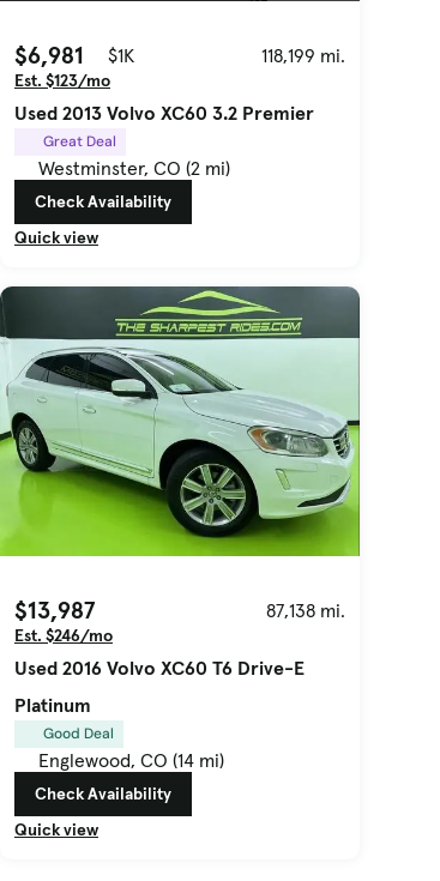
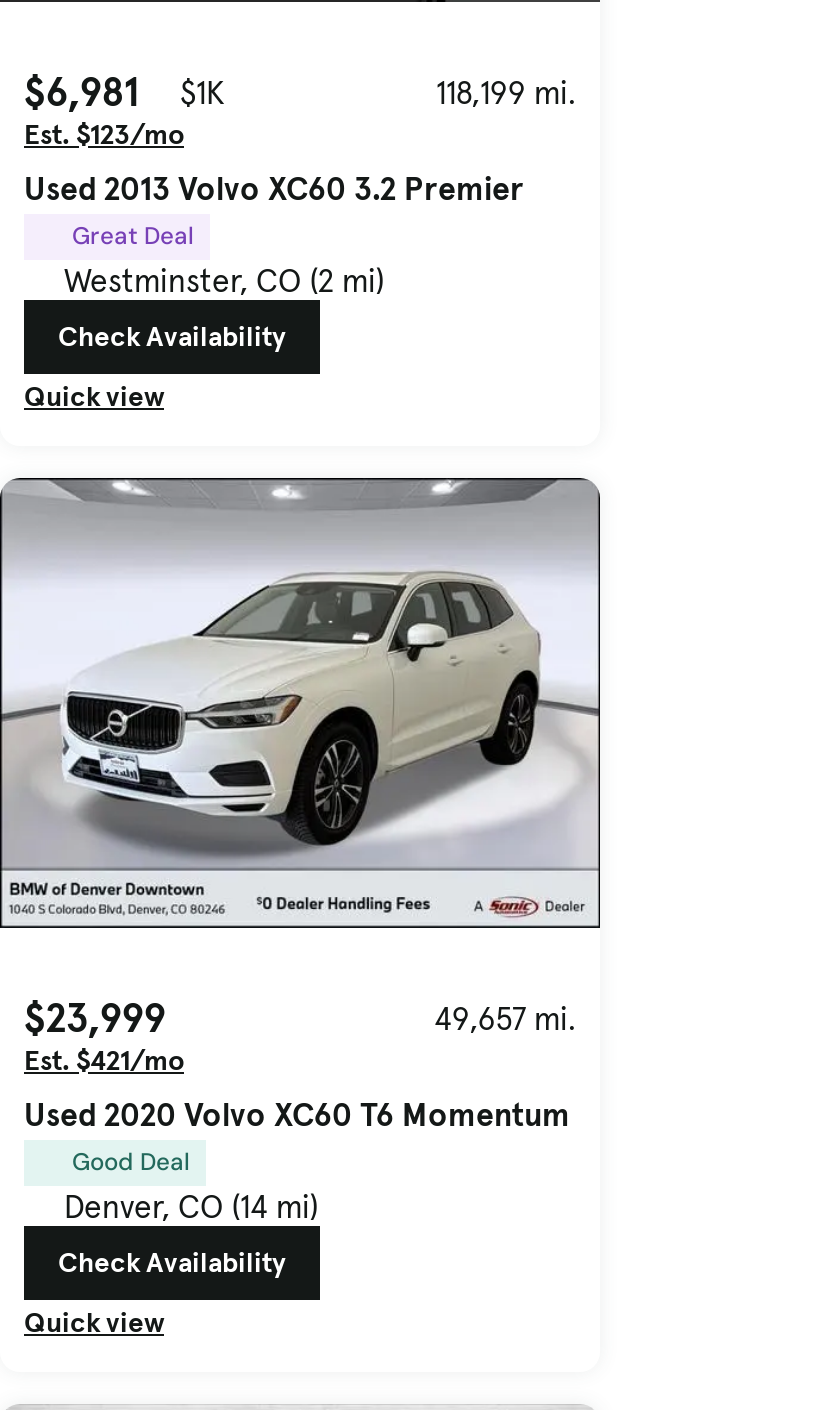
[4,286,360,717] [image] | $13,987 | 87,138 mi. | Est. $246/mo | Used 2016 Volvo XC60 T6 Drive-E | Platinum -> [6,476,600,1134] [image] | $23,999 | 49,657 mi. | Est. $421/mo | Used 2020 Volvo XC60 T6 Momentum
[38,748,224,772] Englewood, CO (14 mi) -> [64,1186,318,1226] Denver, CO (14 mi)

